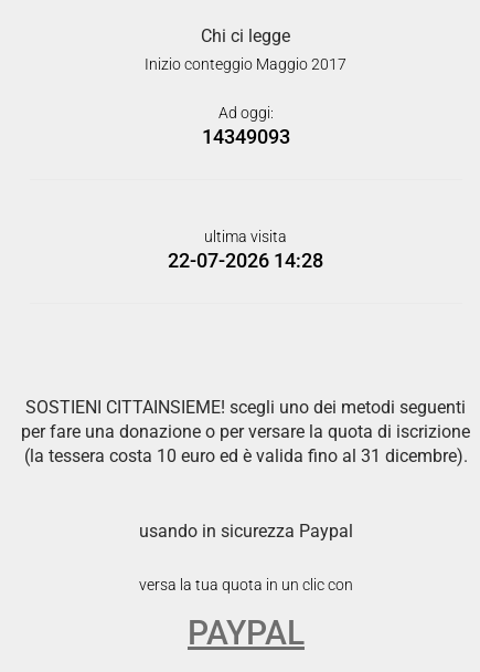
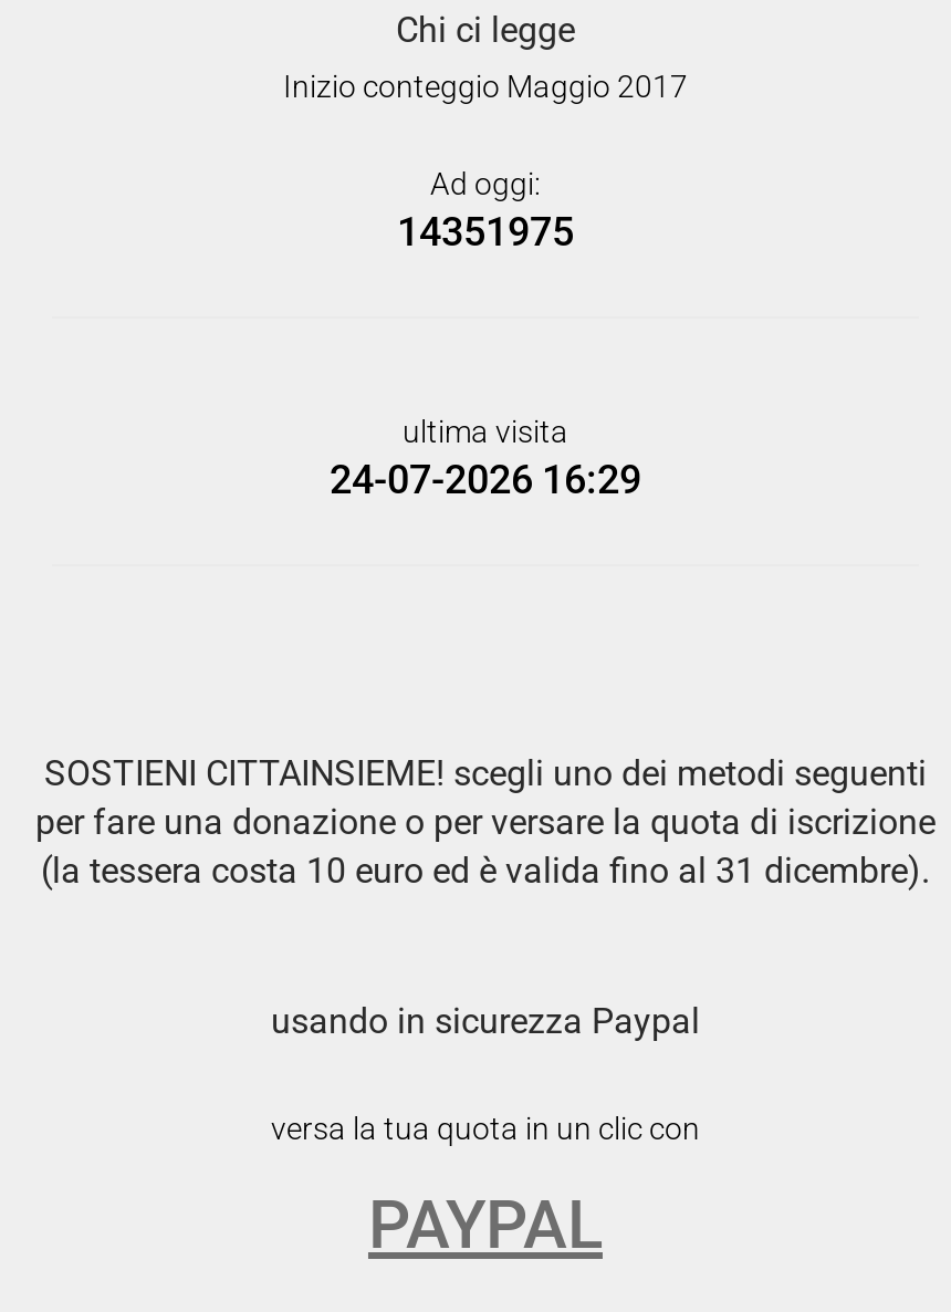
[202,125,290,149] 14349093 -> [397,209,574,256] 14351975
[168,249,324,272] 22-07-2026 14:28 -> [330,457,641,503] 24-07-2026 16:29

